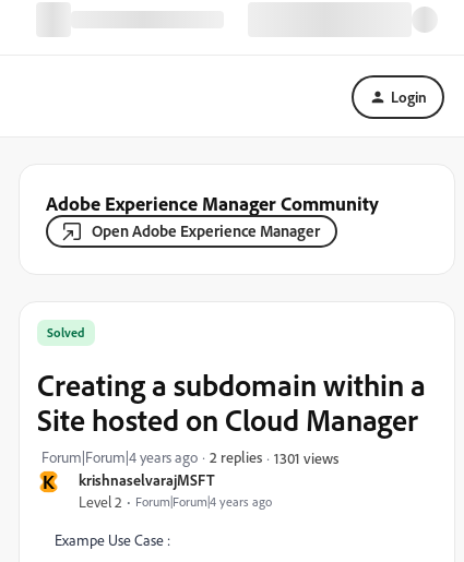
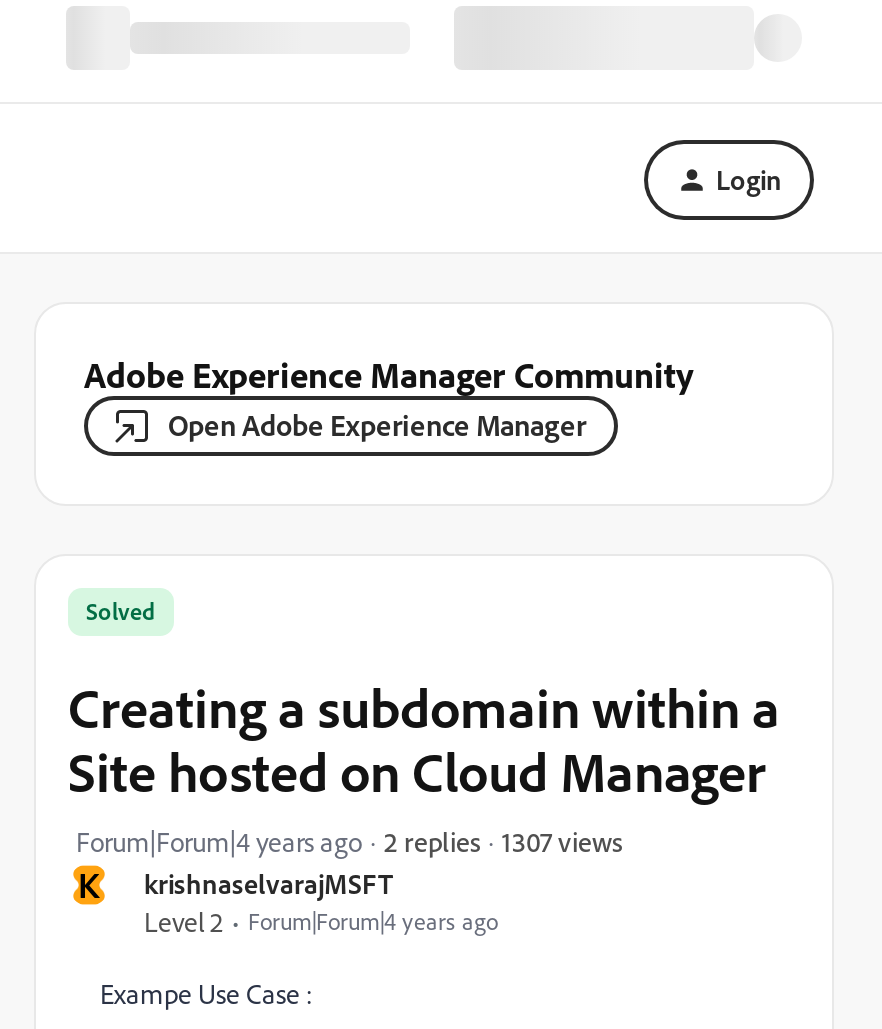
[274,448,338,467] 1301 views -> [502,823,622,857] 1307 views

